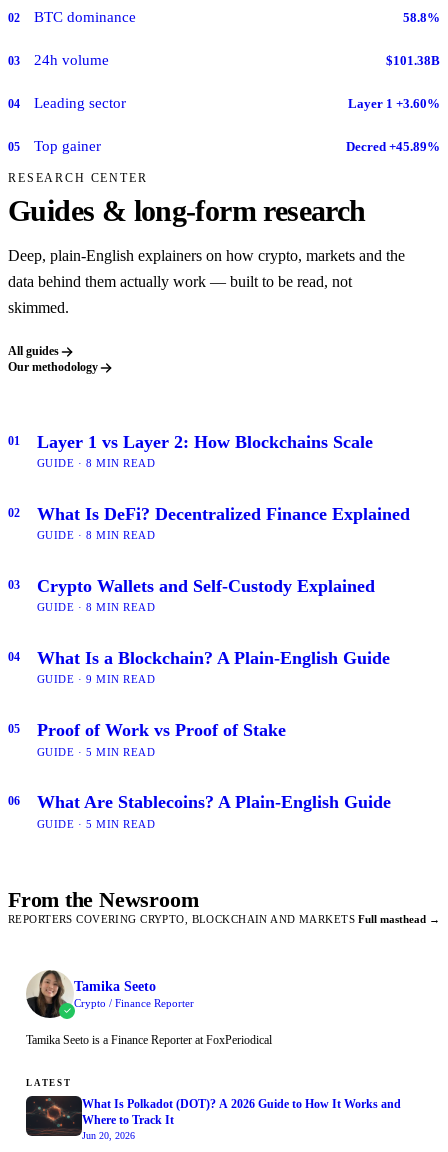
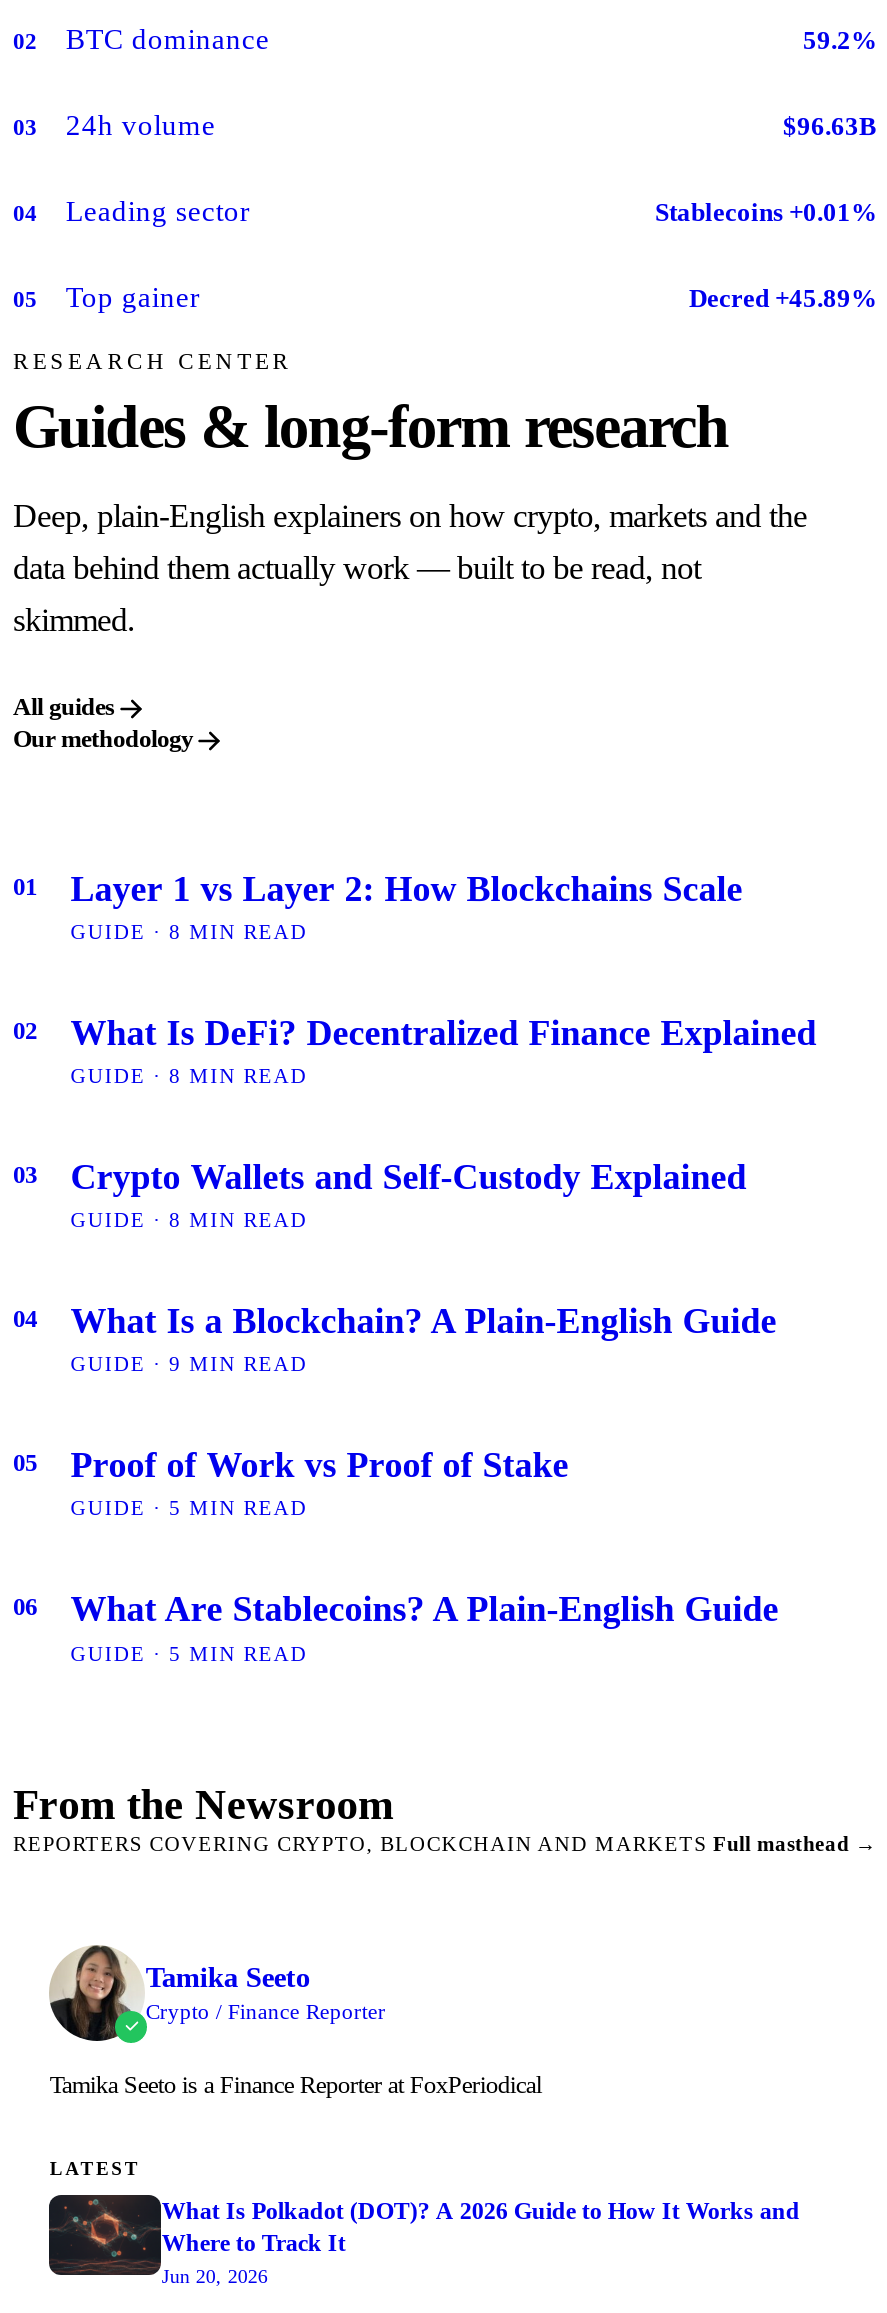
[403,11,440,25] 58.8% -> [803,26,877,54] 59.2%
[386,54,440,68] $101.38B -> [783,113,877,141] $96.63B
[348,97,440,111] Layer 1 +3.60% -> [655,199,877,227] Stablecoins +0.01%

